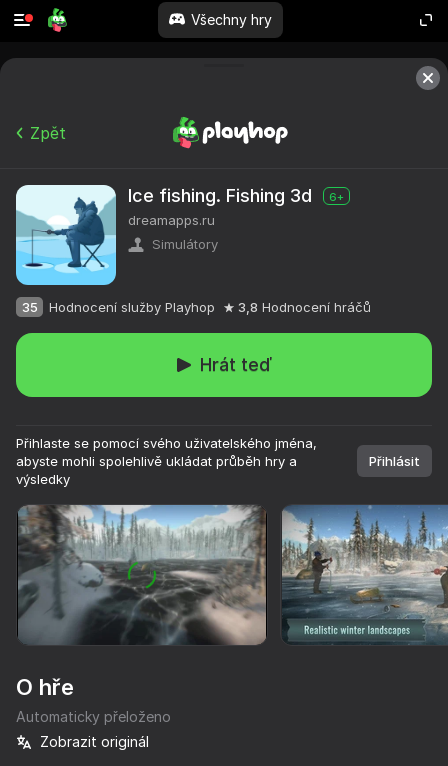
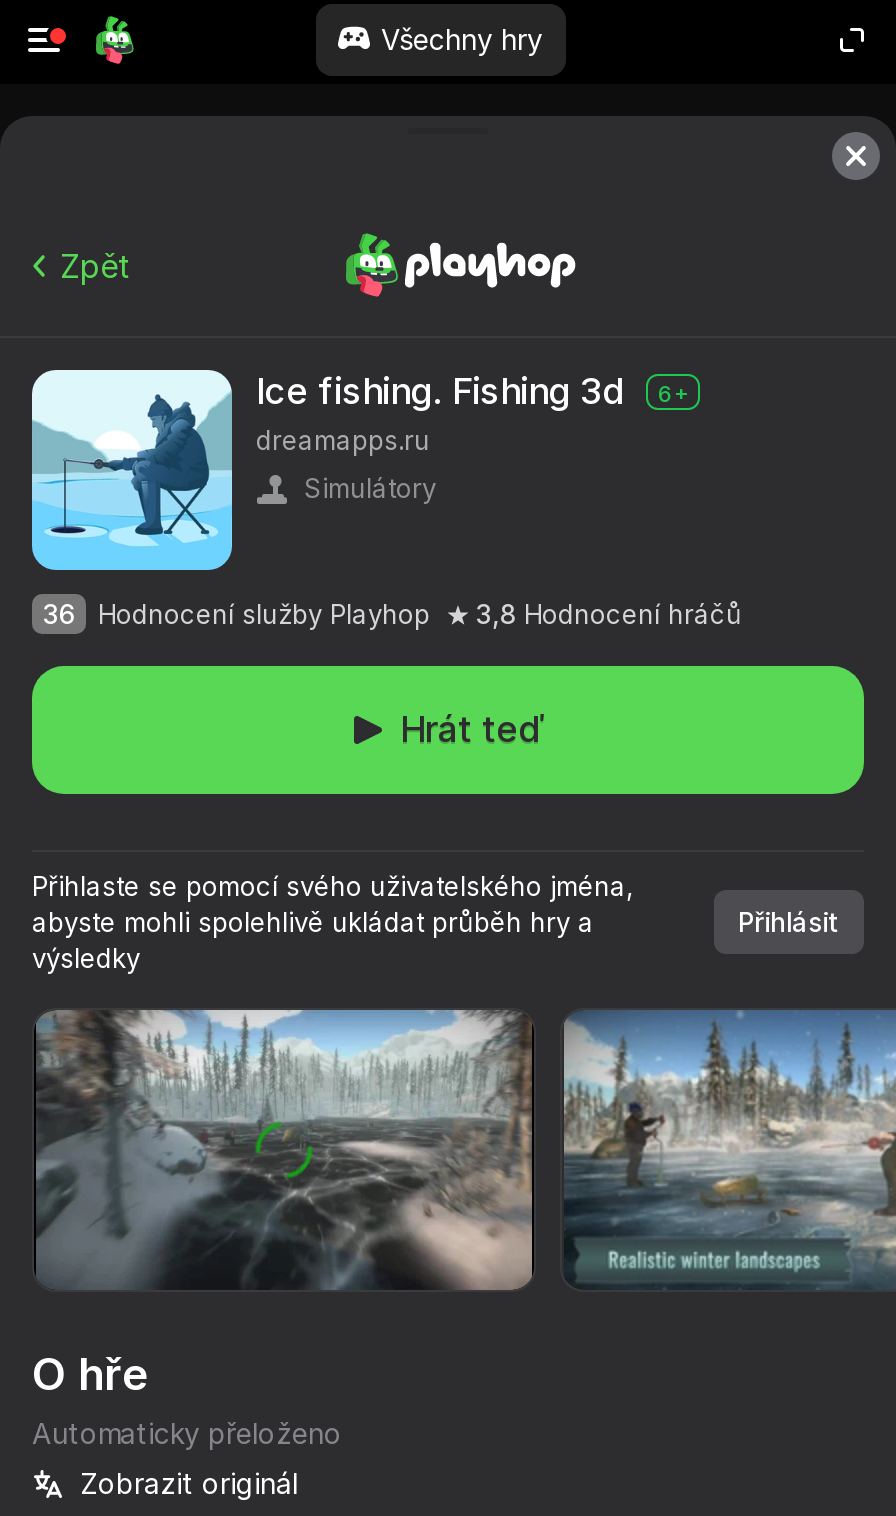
[21,299,371,315] 35 Hodnocení služby Playhop 3,8 Hodnocení hráčů -> [43,598,742,630] 36 Hodnocení služby Playhop 3,8 Hodnocení hráčů

